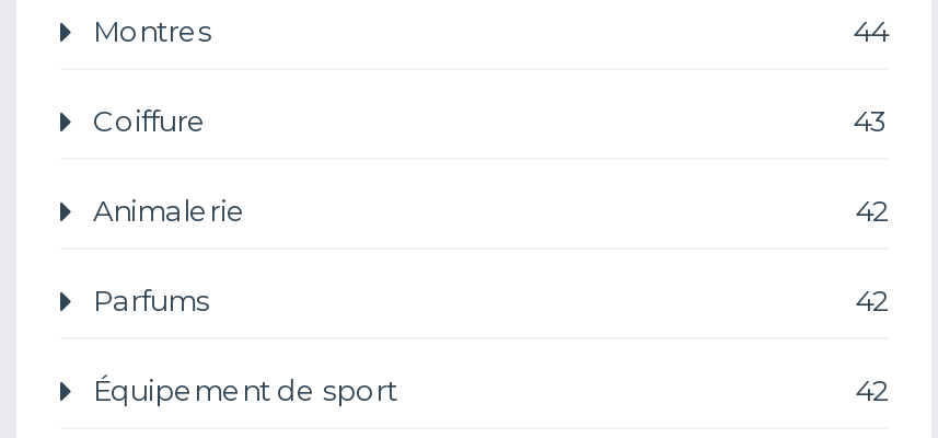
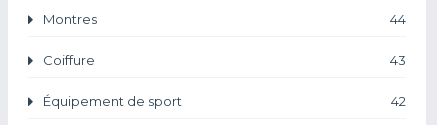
[93,193,888,318] Animalerie | 42 | Parfums | 42 -> none

